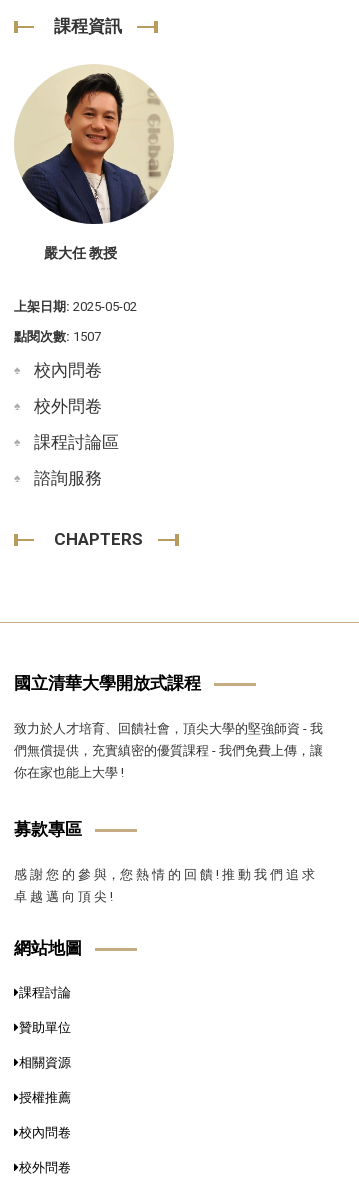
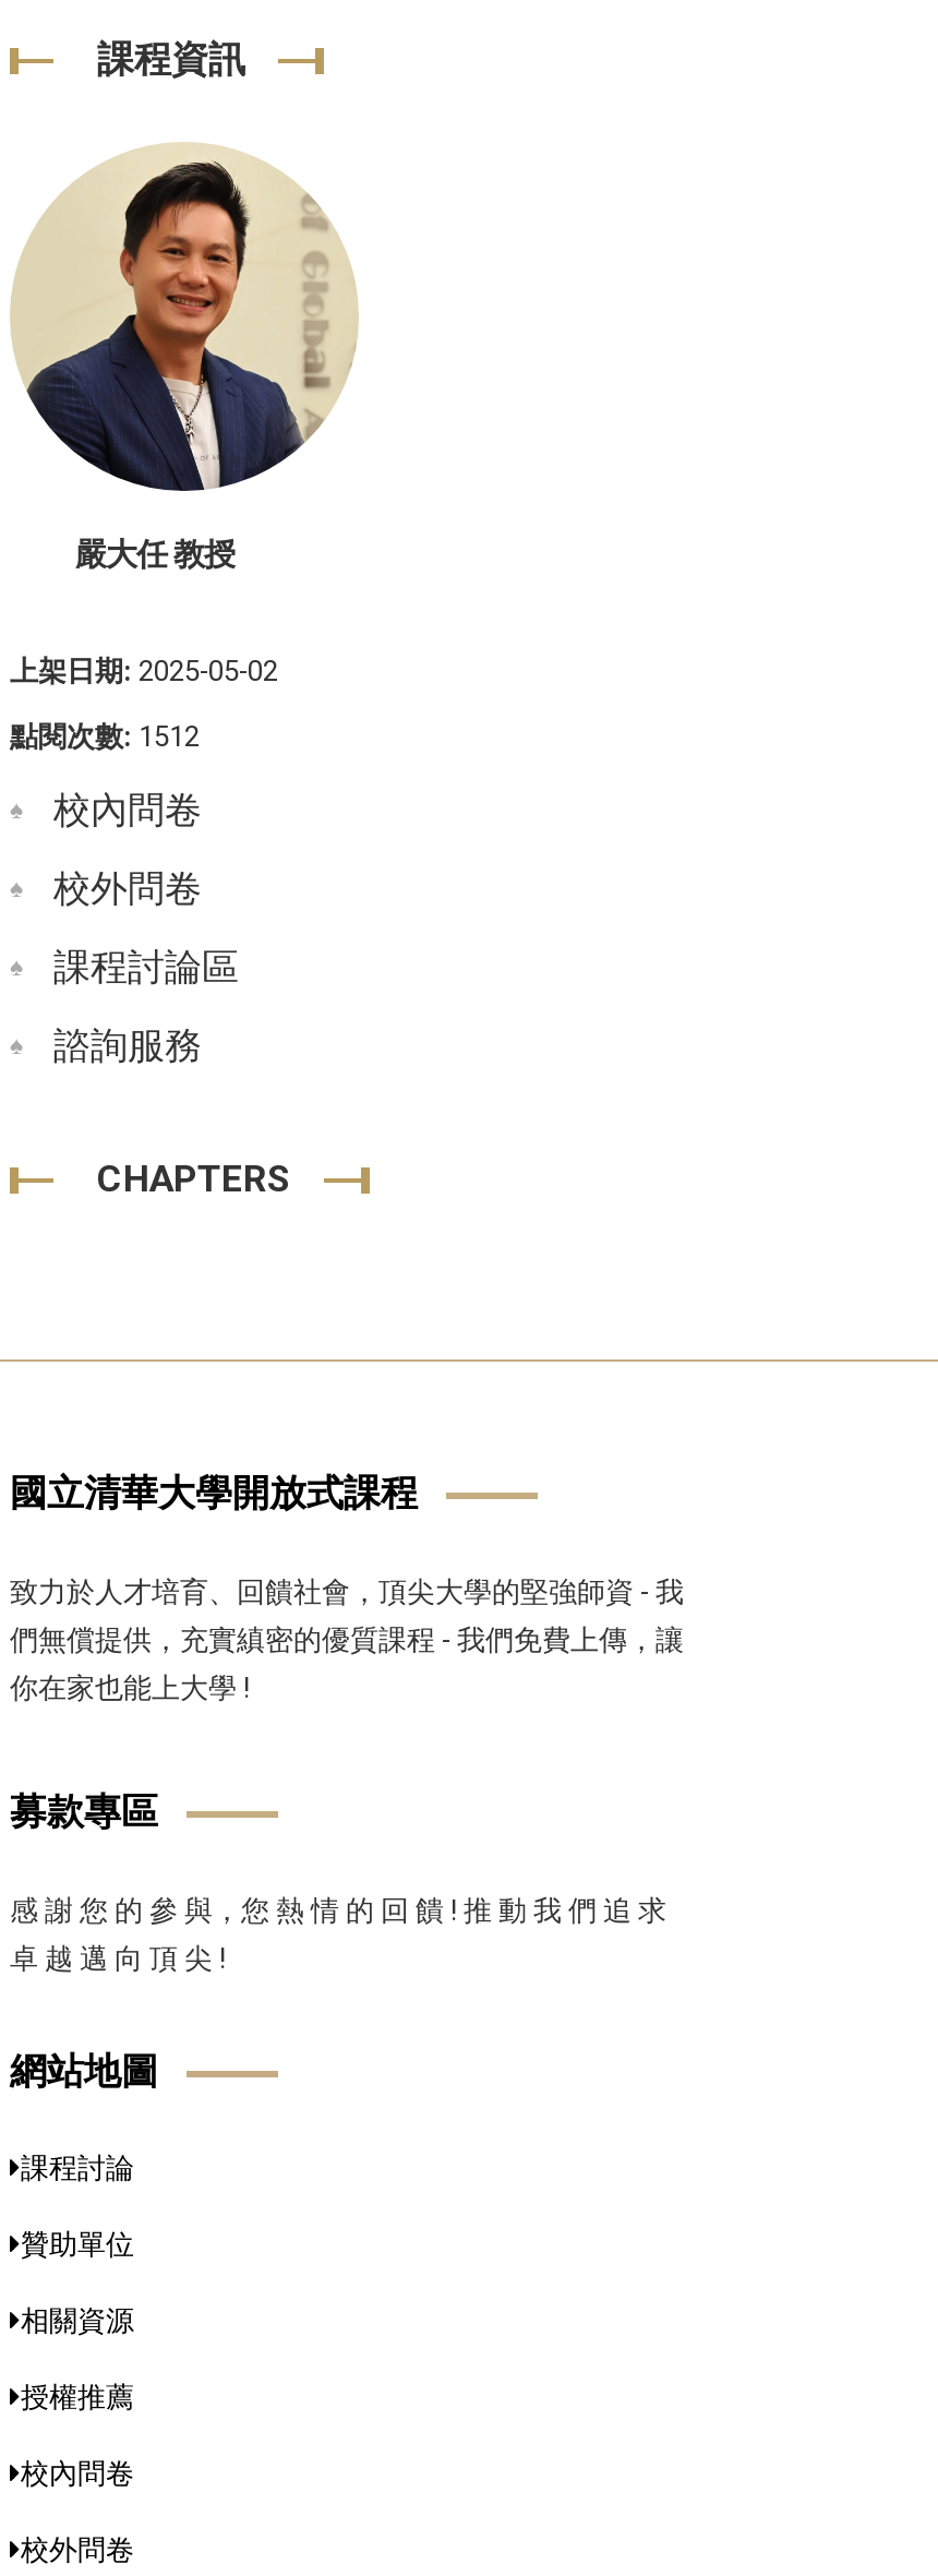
[14,328,101,343] 點閱次數: 1507 -> [10,719,200,752] 點閱次數: 1512

